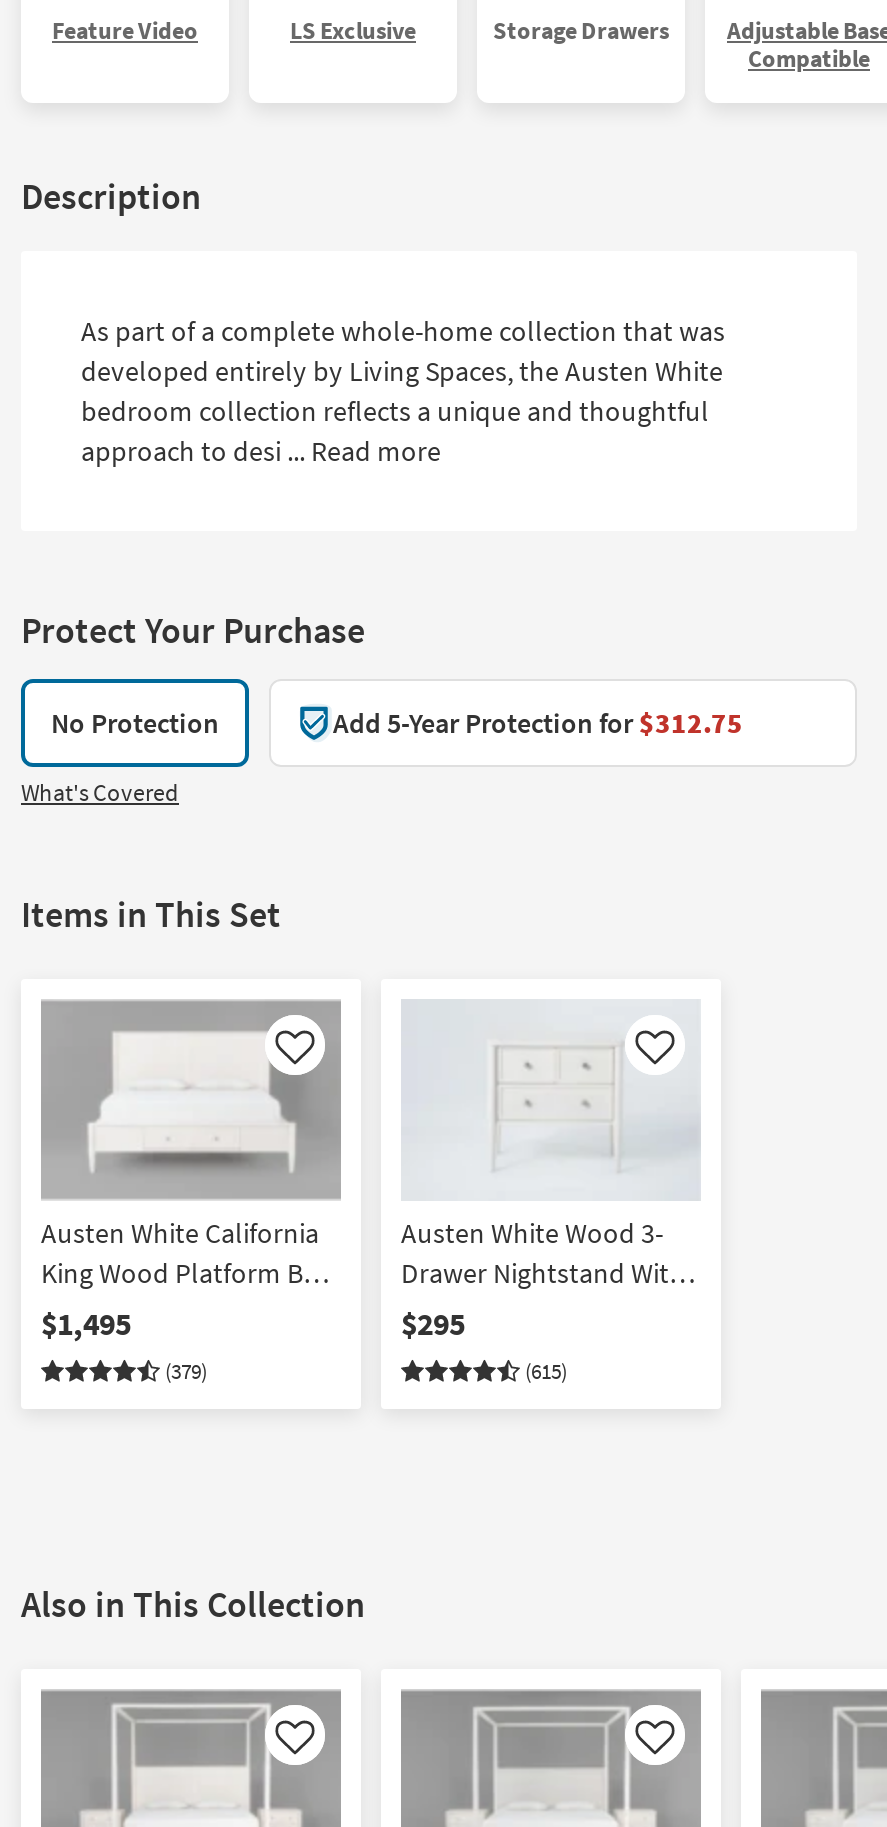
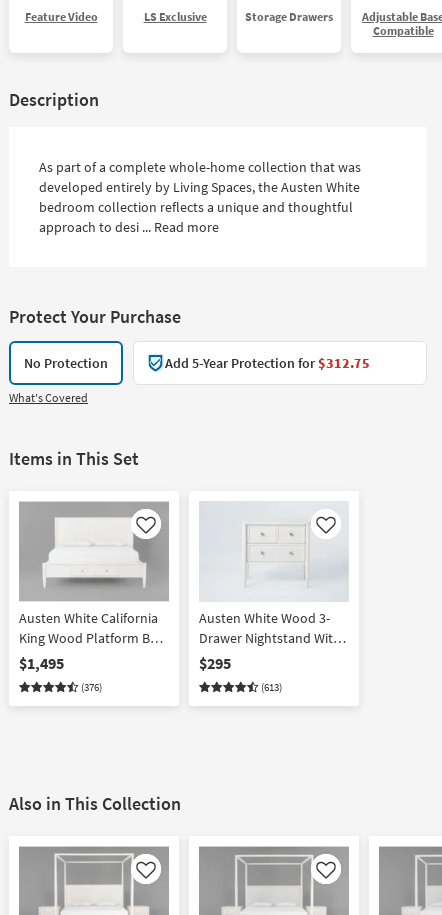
[165,1357,207,1385] (379) -> [81,680,102,694] (376)
[525,1357,567,1385] (615) -> [261,680,282,694] (613)

